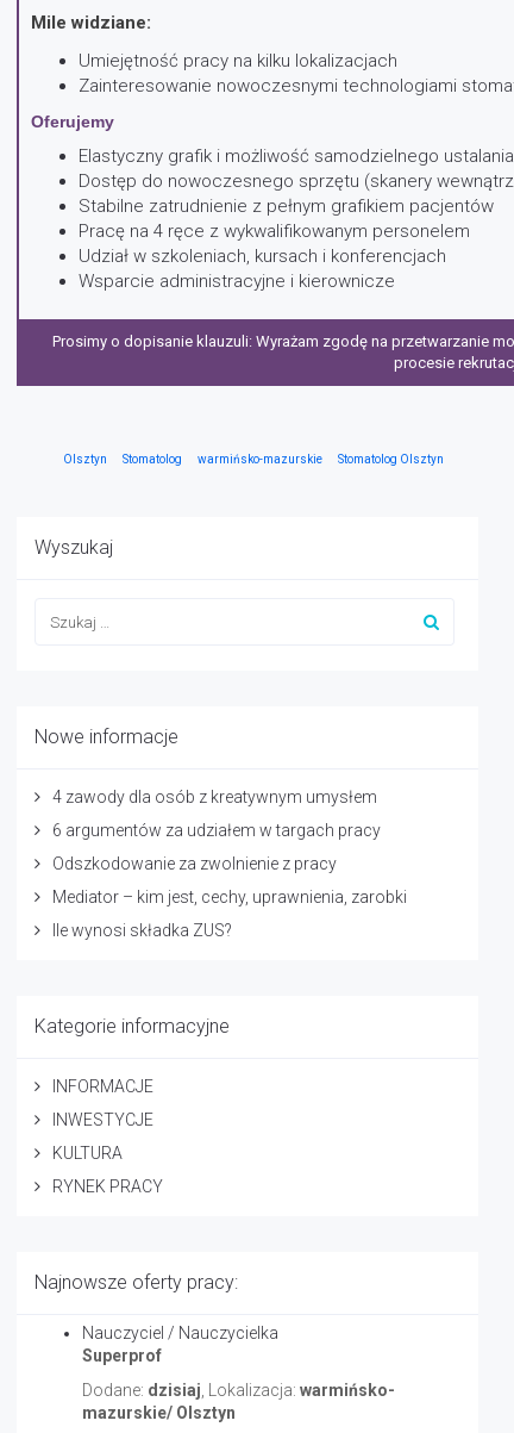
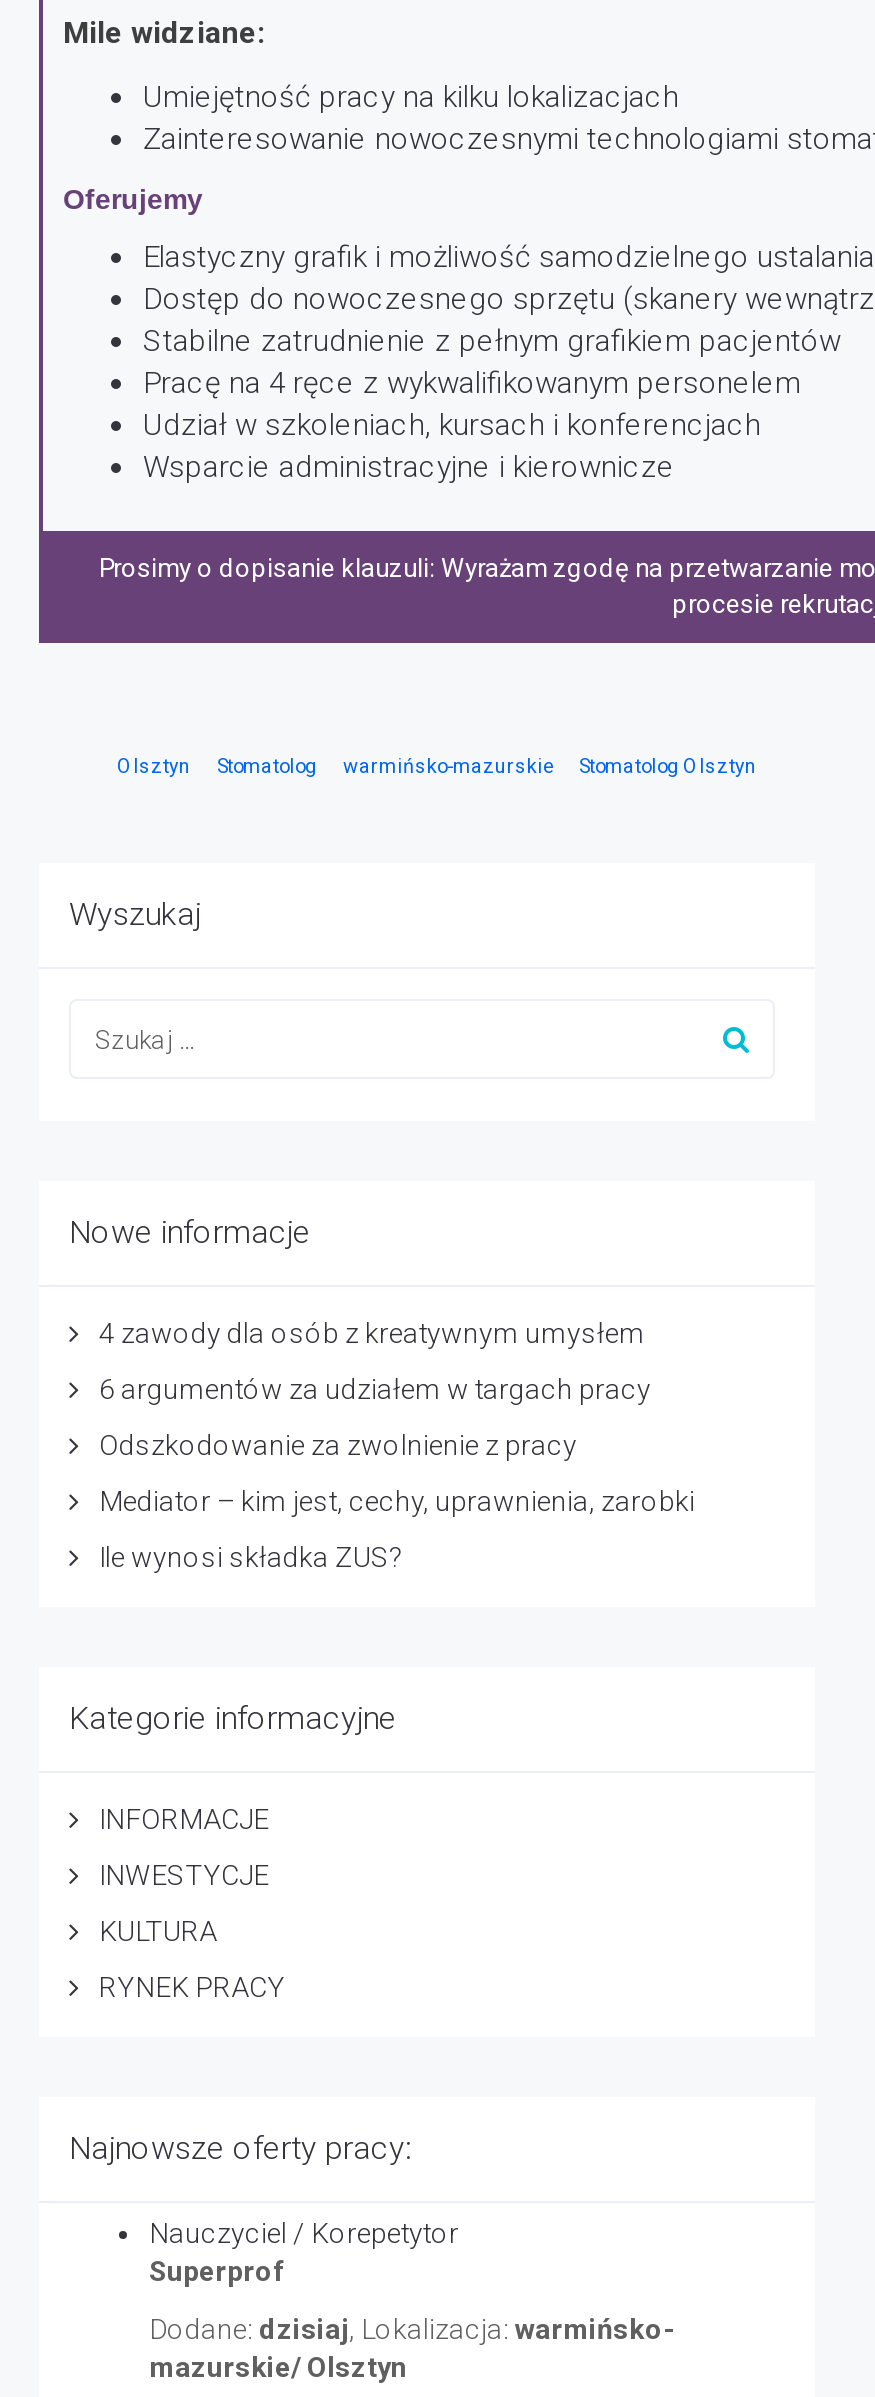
[82,1323,278,1342] Nauczyciel / Nauczycielka -> [149,2217,459,2249] Nauczyciel / Korepetytor

